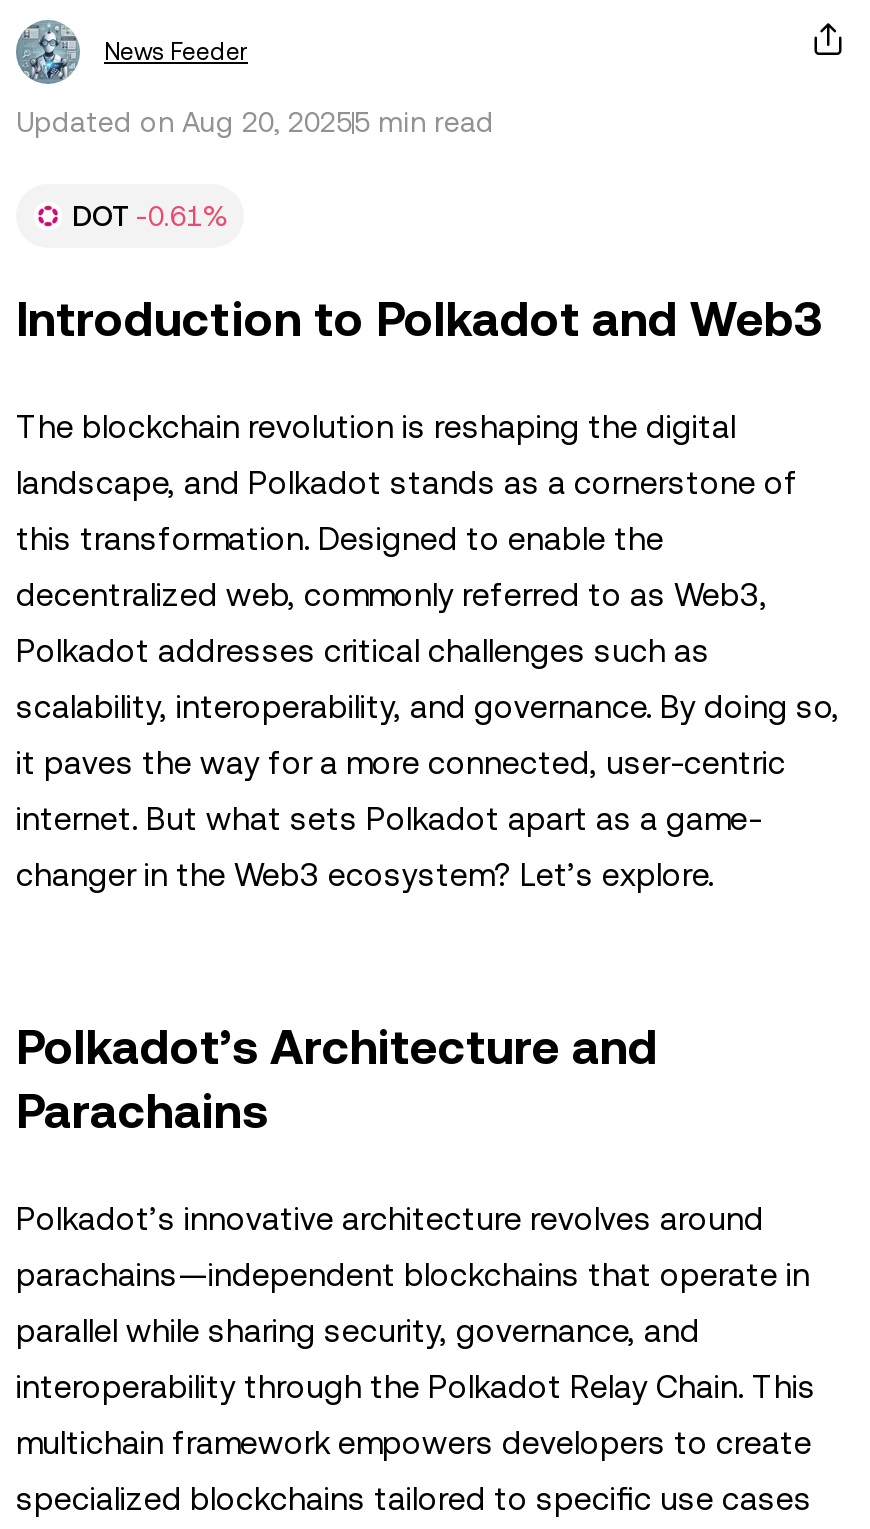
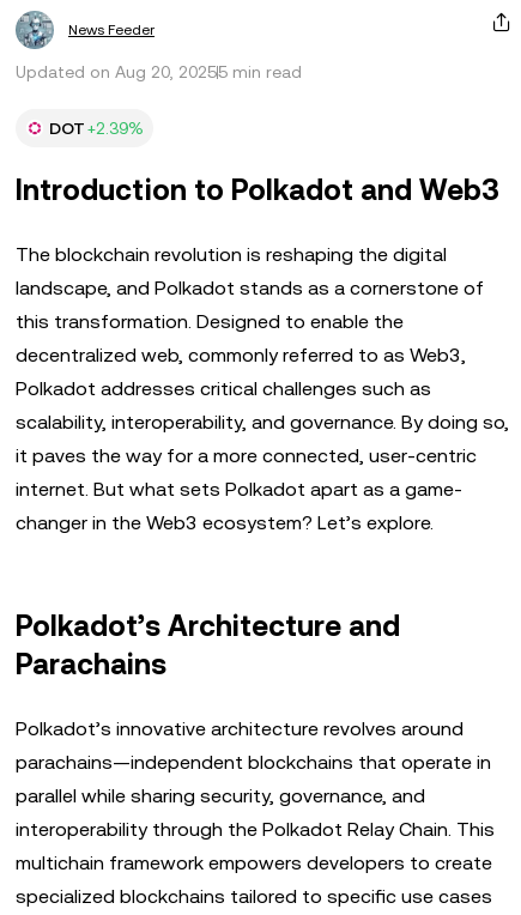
[72,200,228,232] DOT -0.61% -> [49,119,144,138] DOT +2.39%

